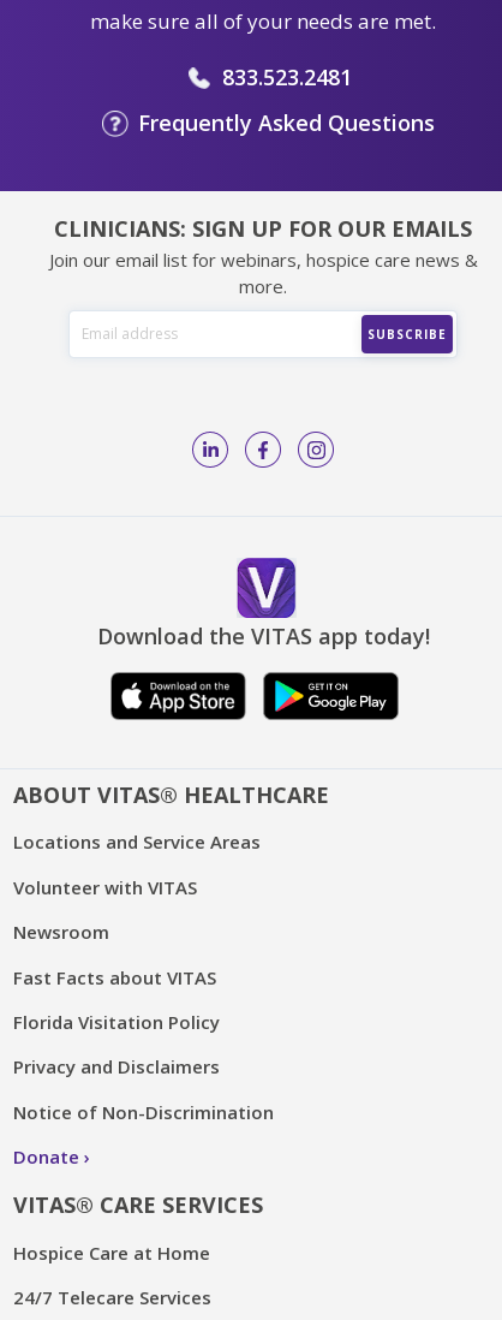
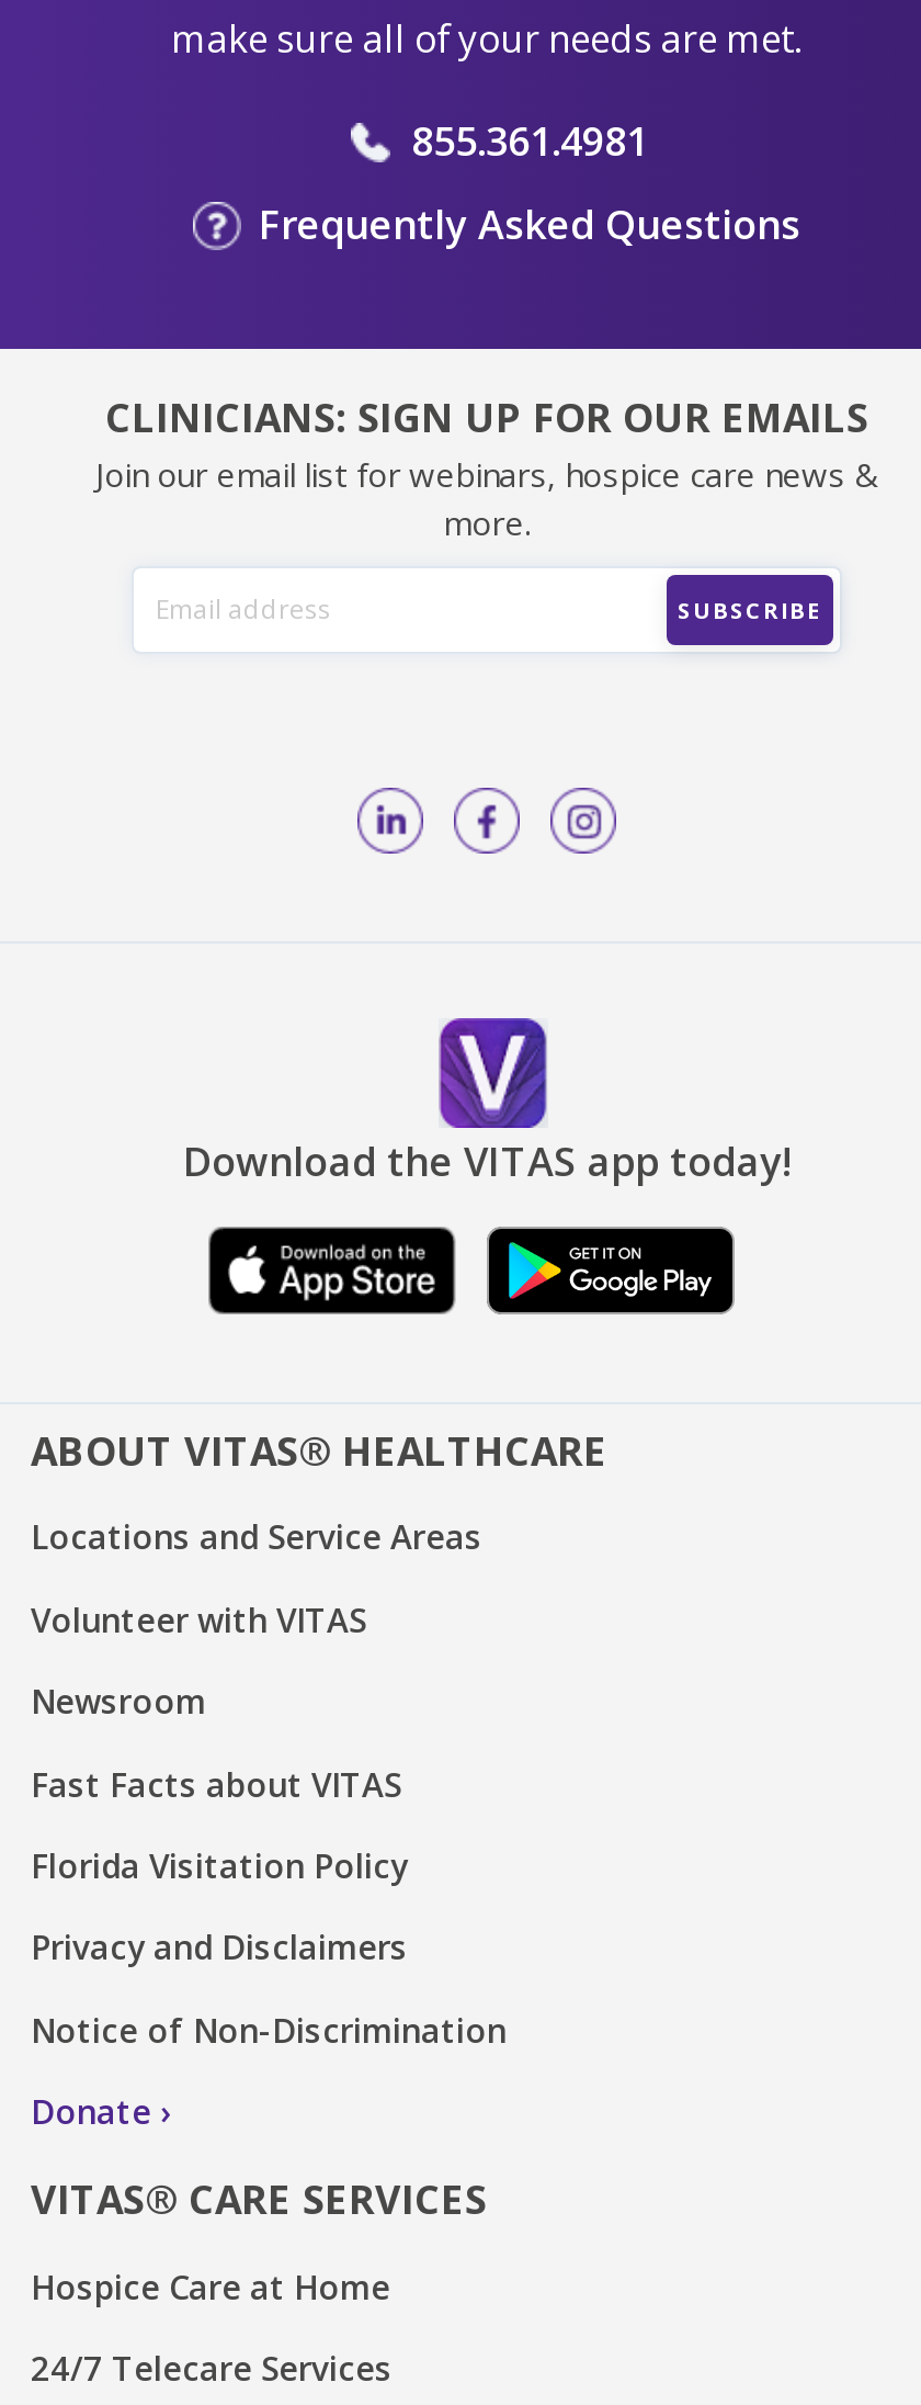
[222,62,351,91] 833.523.2481 -> [411,114,648,167] 855.361.4981

